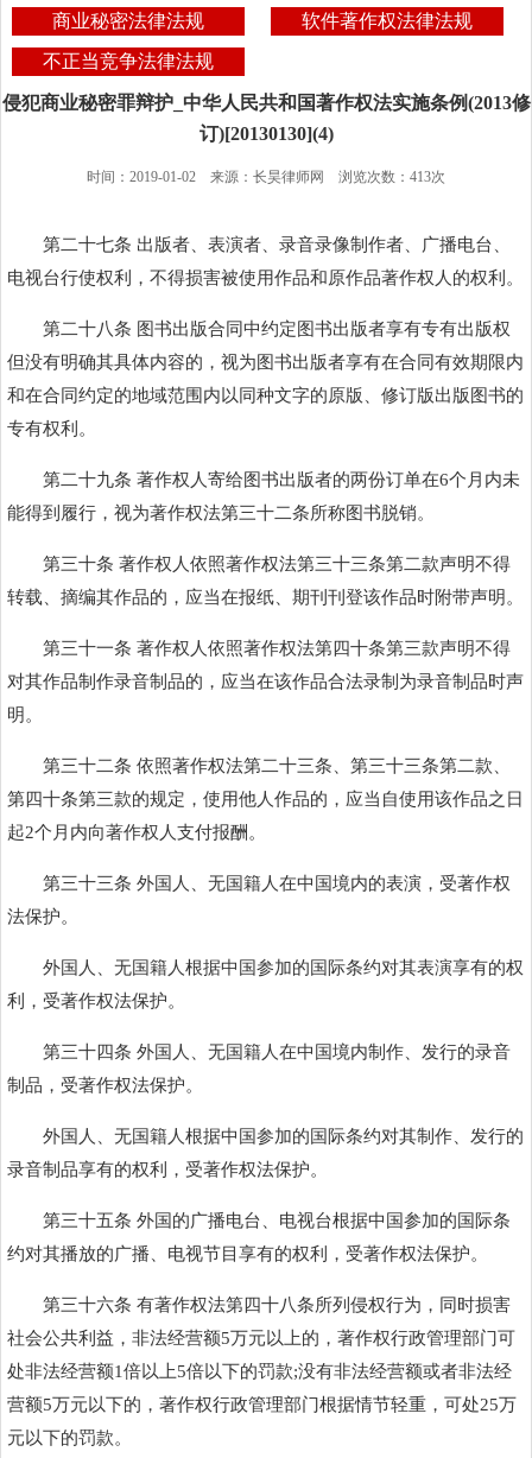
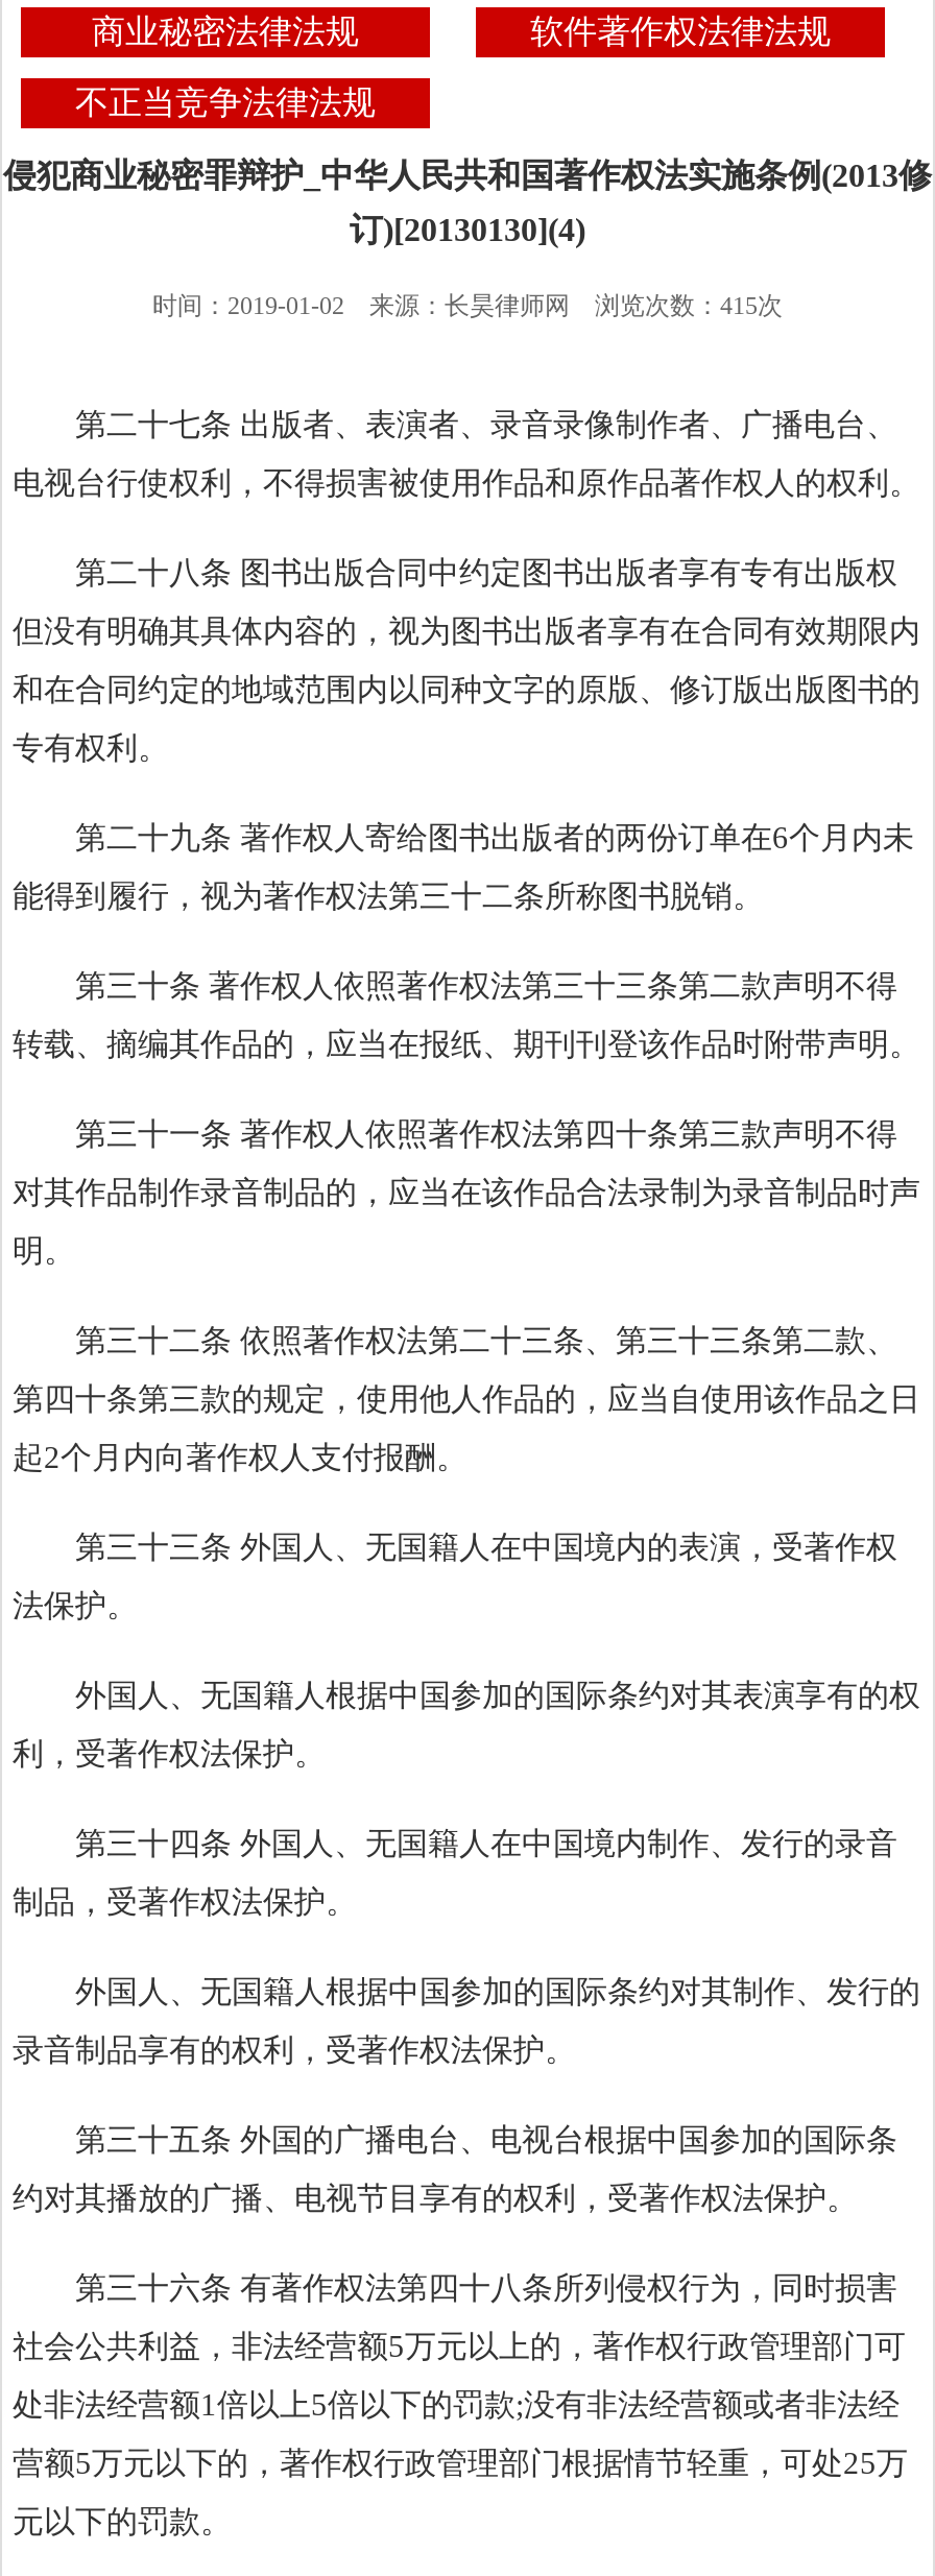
[87,169,445,185] 时间：2019-01-02 来源：长昊律师网 浏览次数：413次 -> [152,291,783,320] 时间：2019-01-02 来源：长昊律师网 浏览次数：415次

